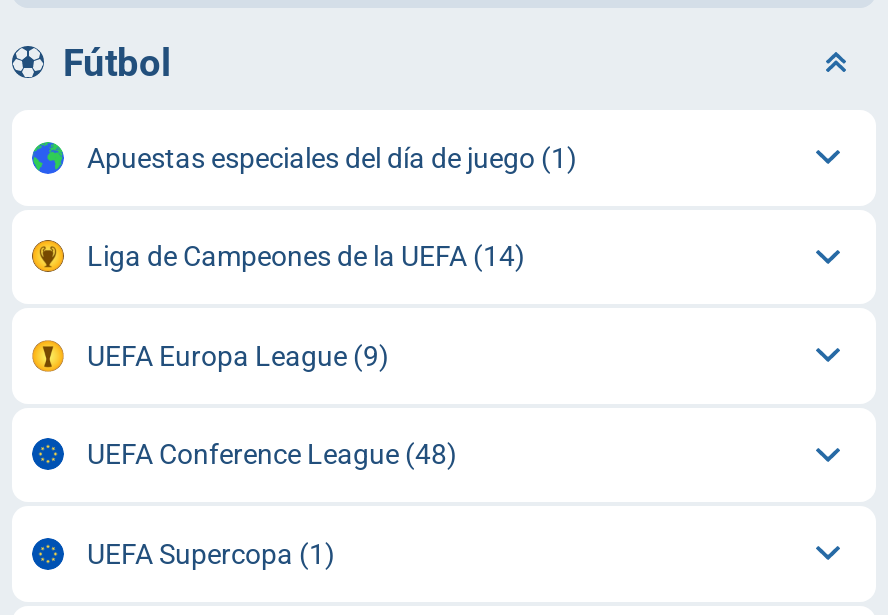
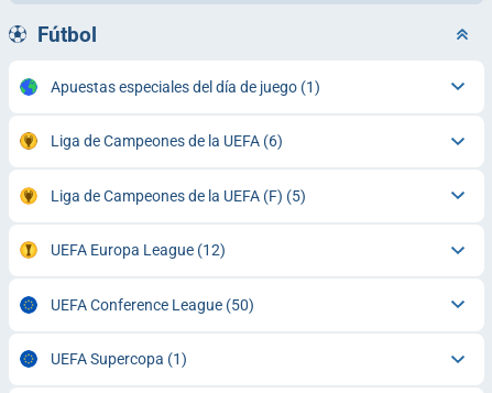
[87,240,525,470] Liga de Campeones de la UEFA (14) | UEFA Europa League (9) | UEFA Conference League (48) -> [50,132,305,314] Liga de Campeones de la UEFA (6) | Liga de Campeones de la UEFA (F) (5) | UEFA Europa League (12) | UEFA Conference League (50)

